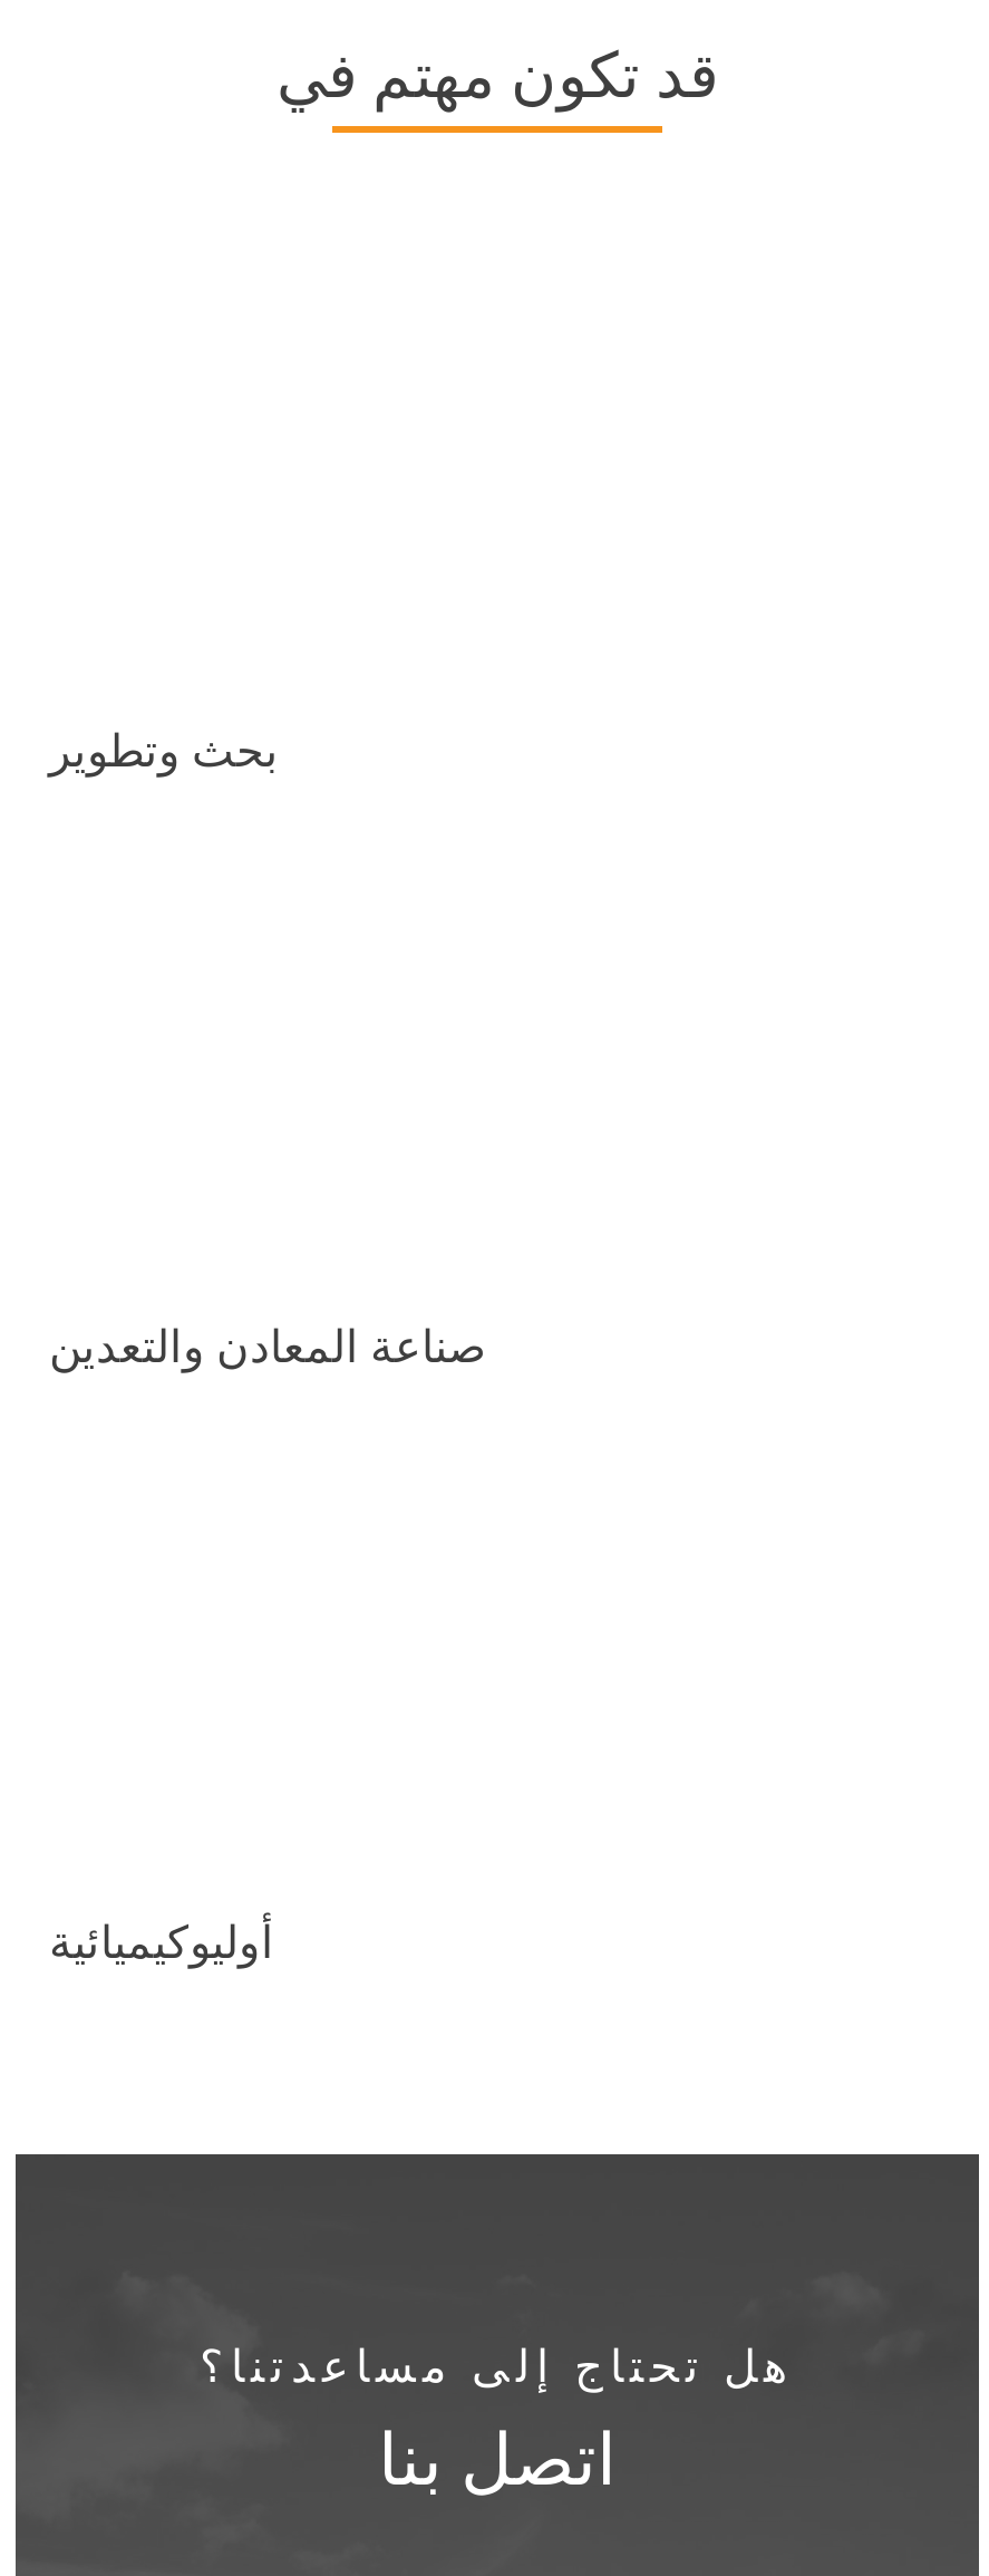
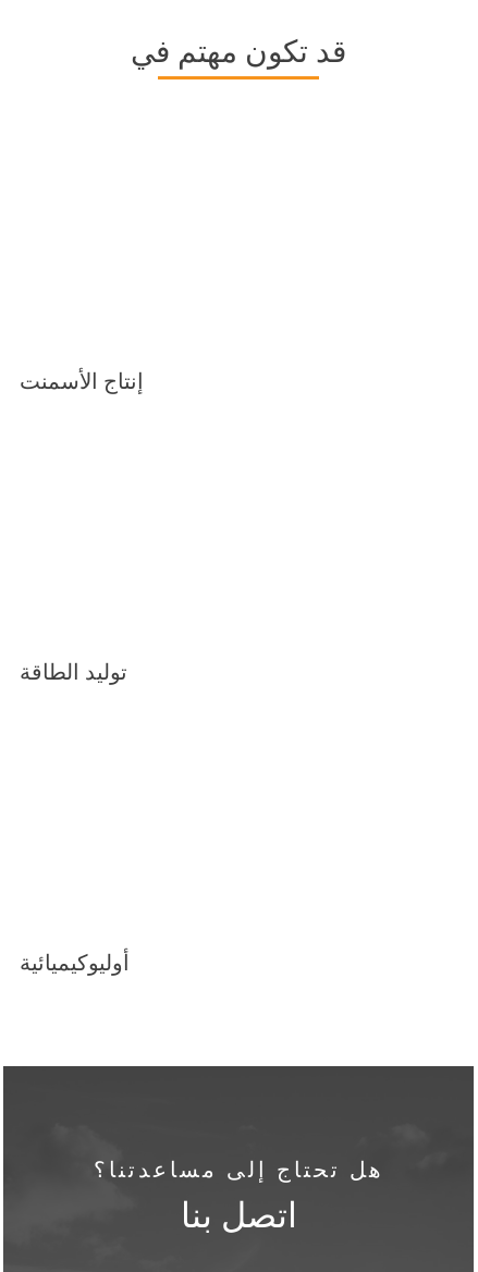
[49,712,279,779] بحث وتطوير -> [20,362,144,395] إنتاج الأسمنت
[49,1308,486,1375] صناعة المعادن والتعدين -> [20,653,127,686] توليد الطاقة

